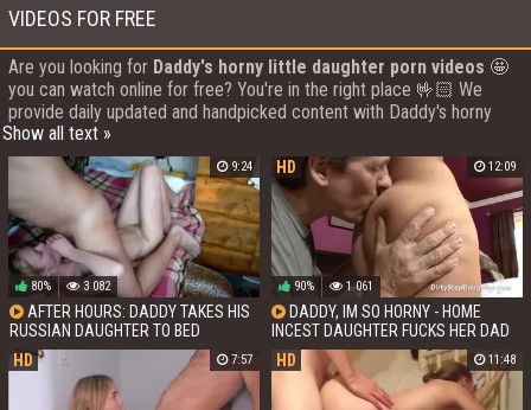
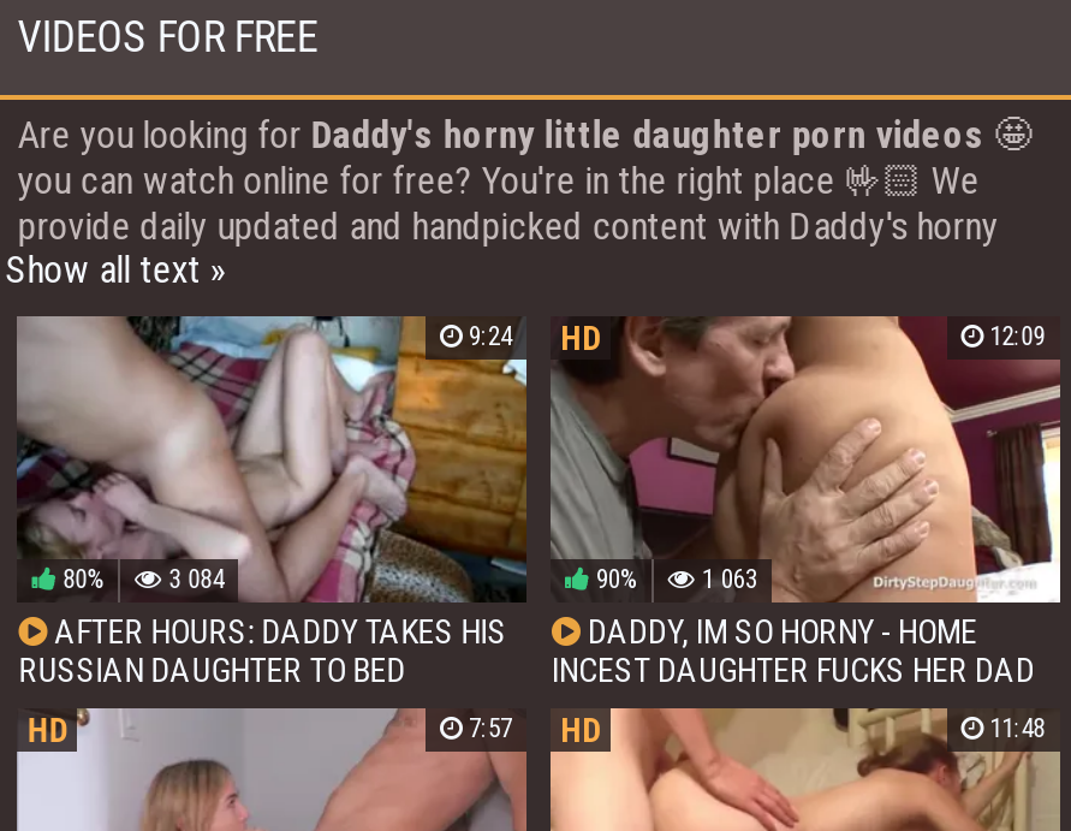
[27,279,110,294] 80% 3 082 -> [56,564,224,596] 80% 3 084
[290,279,373,294] 90% 1 061 -> [589,564,757,596] 90% 1 063

